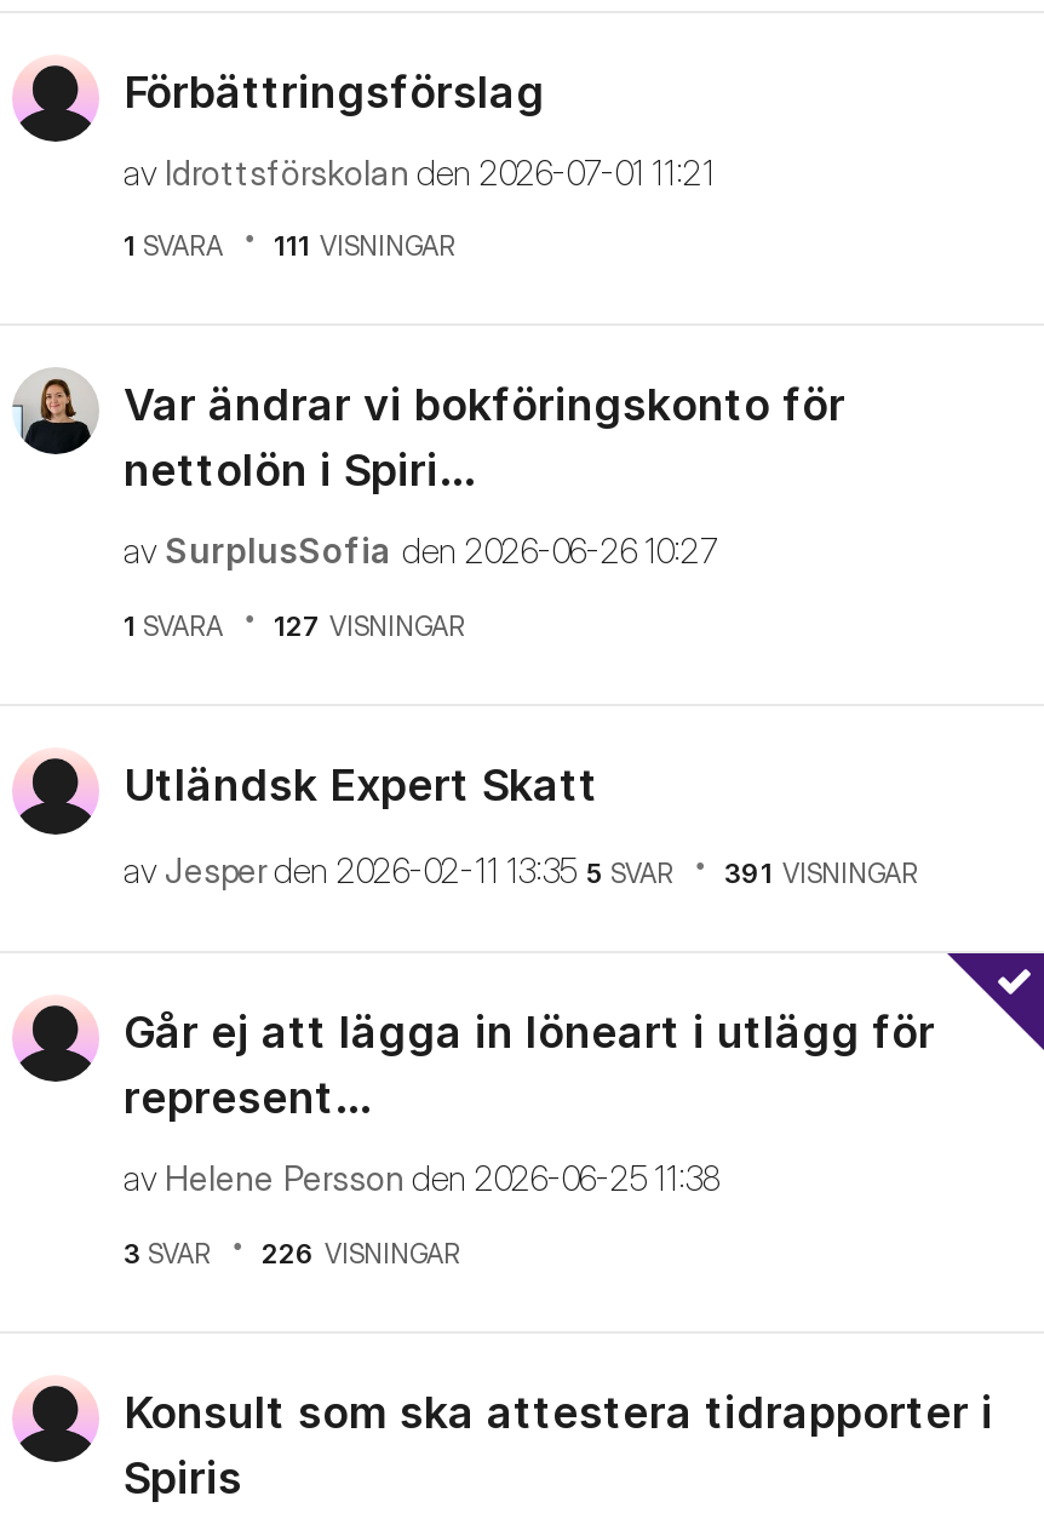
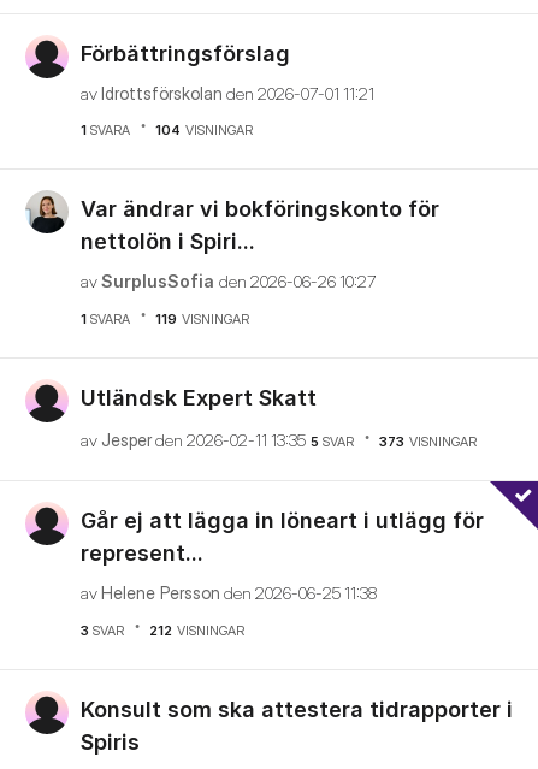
[124,229,455,263] 1 SVARA 111 VISNINGAR -> [81,122,253,138] 1 SVARA 104 VISNINGAR
[124,608,465,642] 1 SVARA 127 VISNINGAR -> [81,310,249,327] 1 SVARA 119 VISNINGAR
[124,849,918,890] av Jesper den 2026-02-11 13:35 5 SVAR 391 VISNINGAR -> [81,430,477,450] av Jesper den 2026-02-11 13:35 5 SVAR 373 VISNINGAR
[124,1236,460,1269] 3 SVAR 226 VISNINGAR -> [81,622,244,638] 3 SVAR 212 VISNINGAR

